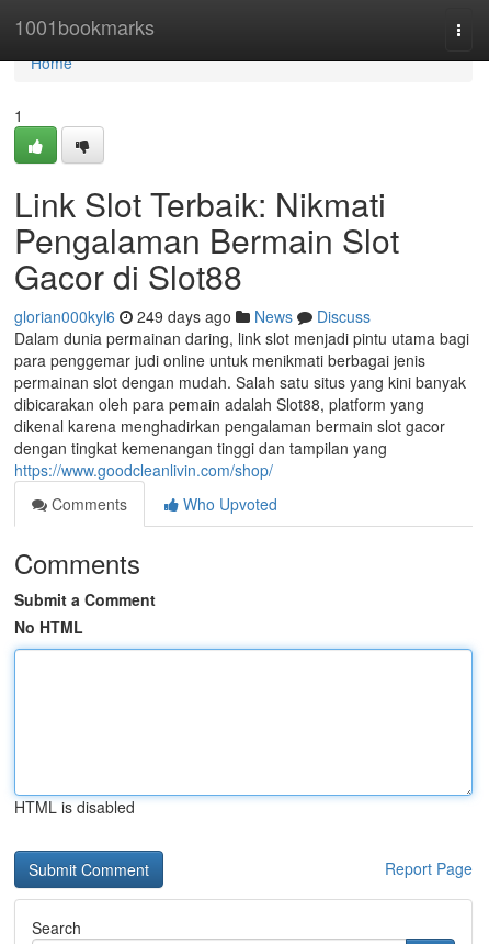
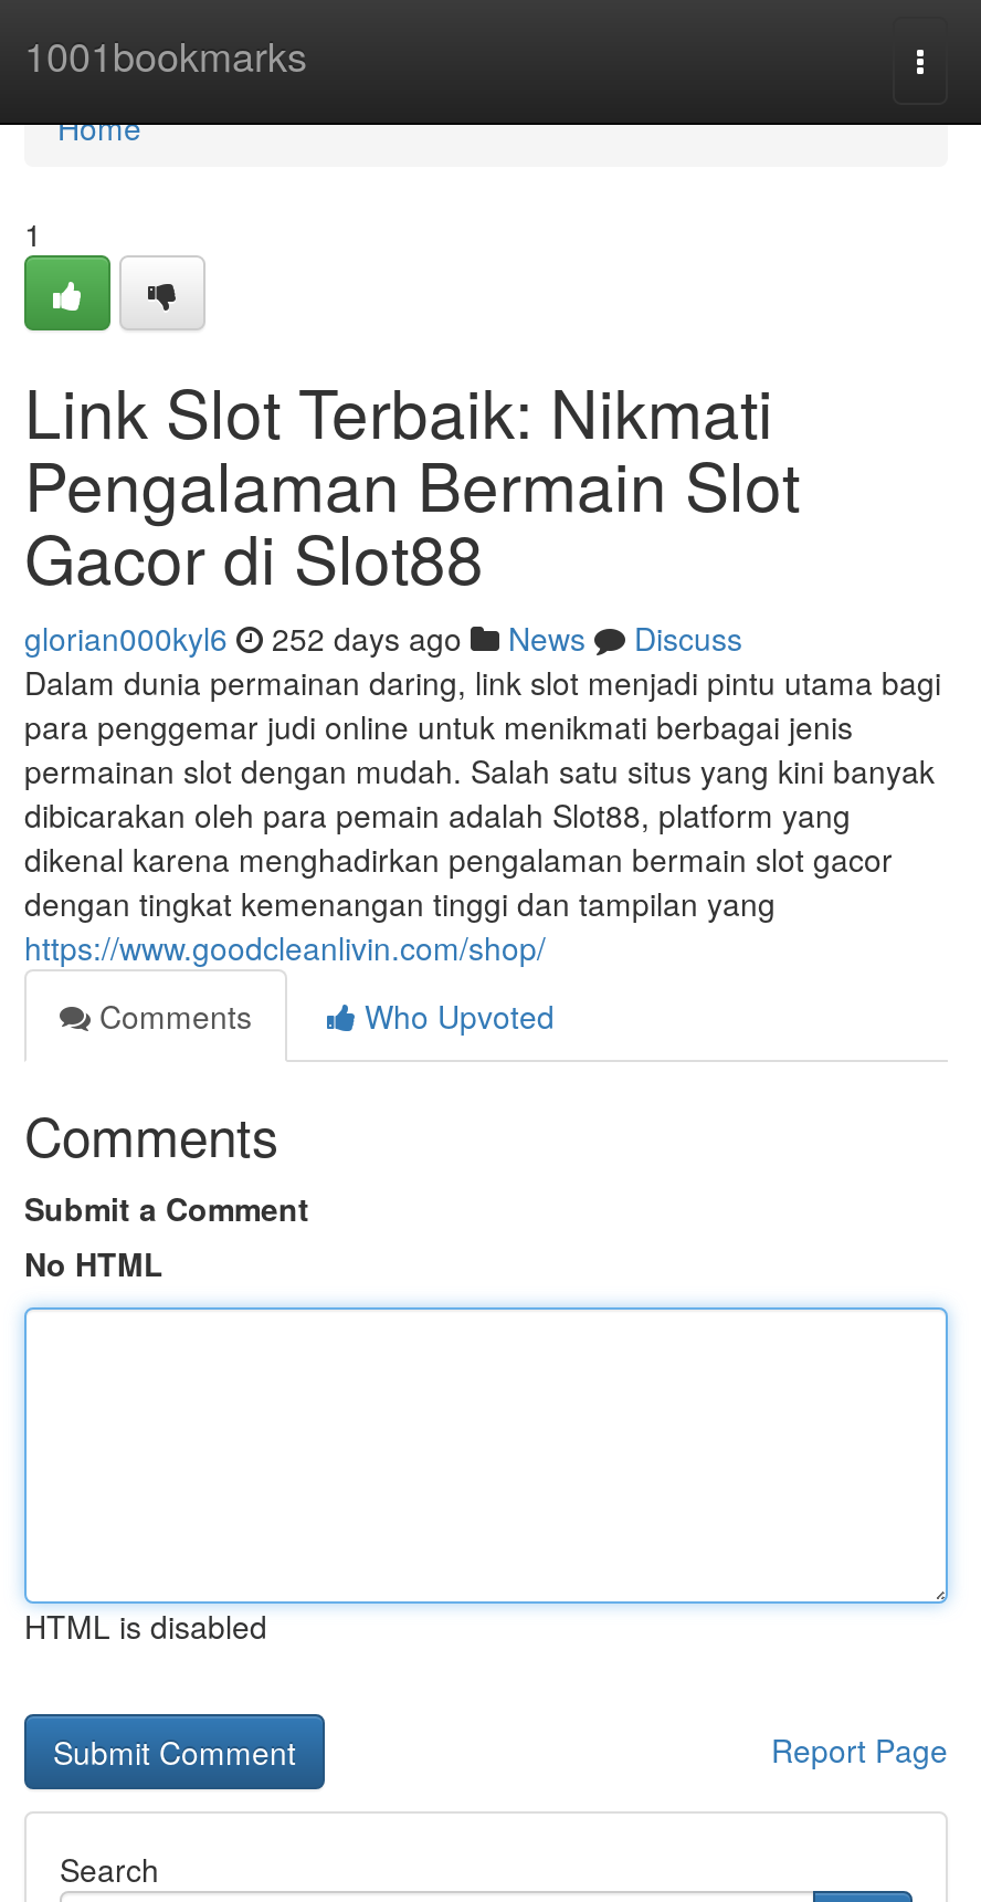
[14,305,371,327] glorian000kyl6 249 days ago News Discuss -> [24,616,742,660] glorian000kyl6 252 days ago News Discuss

